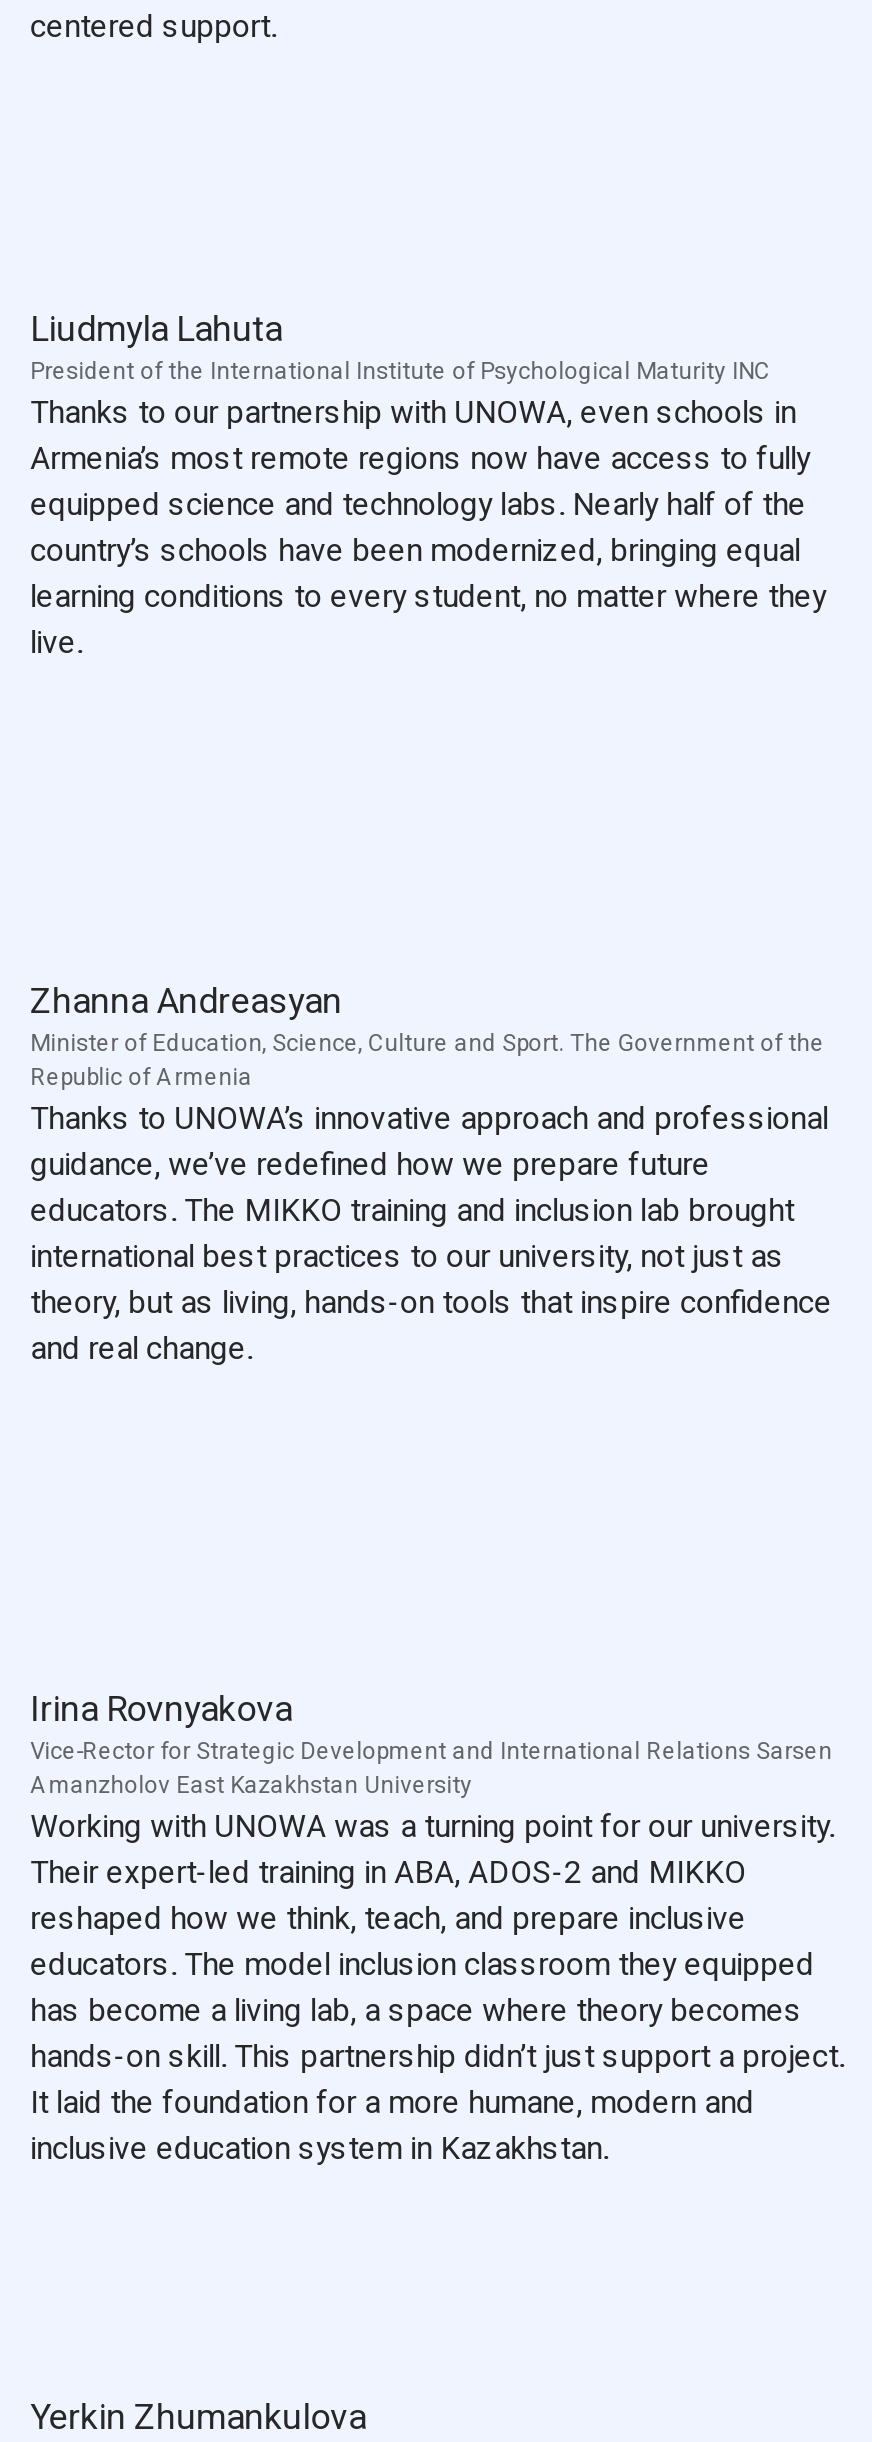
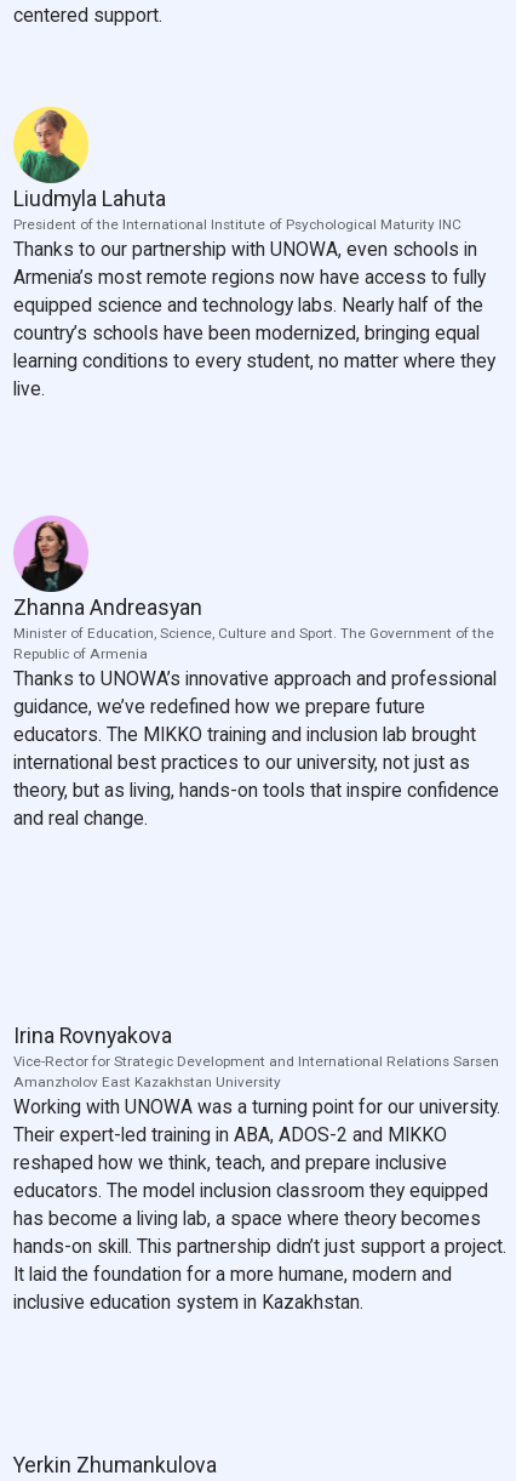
none -> [12,106,90,183] [image]
none -> [12,514,90,592] [image]

